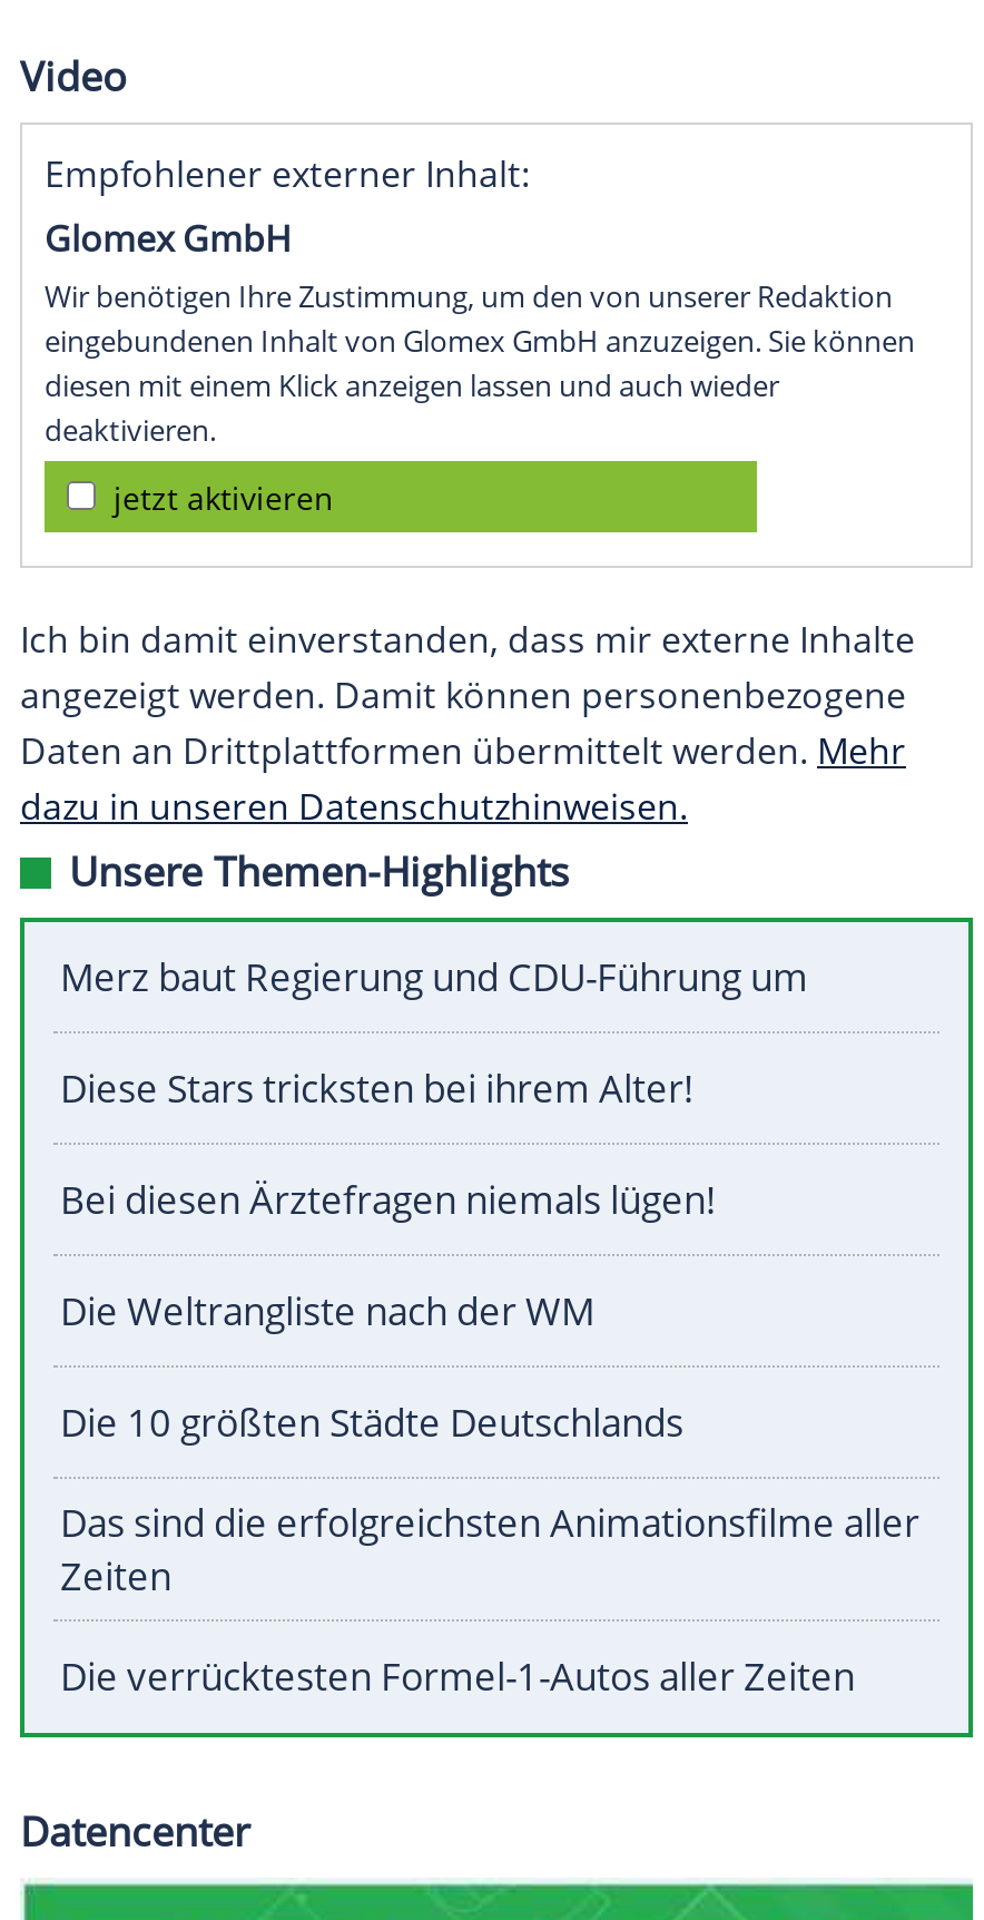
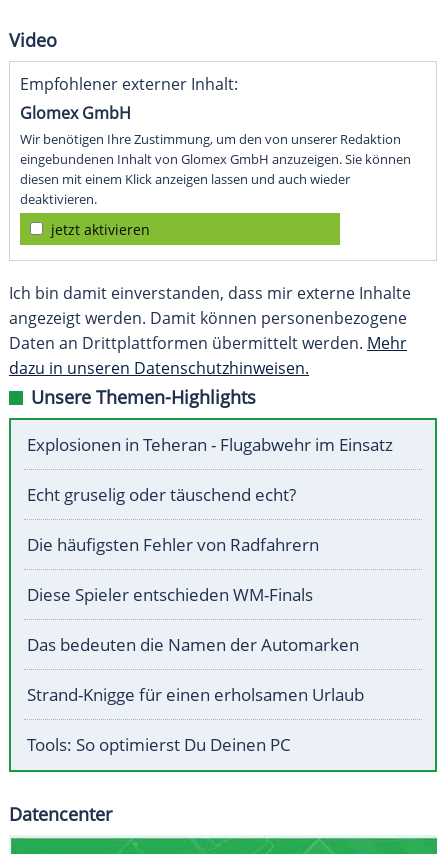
[60,952,808,1003] Merz baut Regierung und CDU-Führung um -> [27,433,393,456] Explosionen in Teheran - Flugabwehr im Einsatz
[60,1063,695,1114] Diese Stars tricksten bei ihrem Alter! -> [27,483,296,506] Echt gruselig oder täuschend echt?
[60,1174,717,1226] Bei diesen Ärztefragen niemals lügen! -> [27,533,319,556] Die häufigsten Fehler von Radfahrern
[60,1286,594,1337] Die Weltrangliste nach der WM -> [27,583,313,606] Diese Spieler entschieden WM-Finals
[60,1397,683,1448] Die 10 größten Städte Deutschlands -> [27,633,359,656] Das bedeuten die Namen der Automarken
[60,1497,919,1602] Das sind die erfolgreichsten Animationsfilme aller | Zeiten -> [27,683,364,706] Strand-Knigge für einen erholsamen Urlaub
[60,1651,855,1702] Die verrücktesten Formel-1-Autos aller Zeiten -> [27,733,291,756] Tools: So optimierst Du Deinen PC

